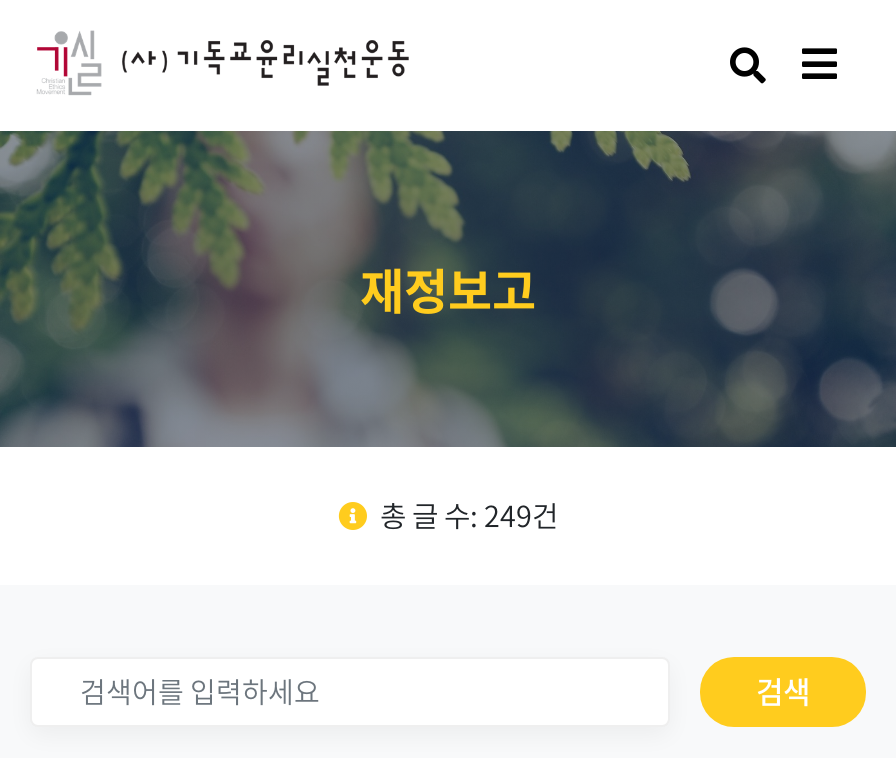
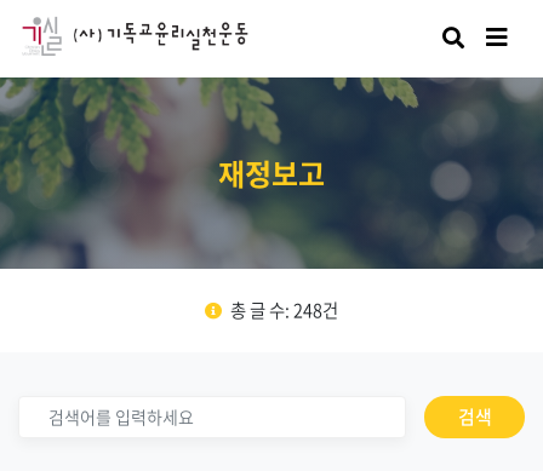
[374,493,558,537] 총 글 수: 249건 -> [227,297,338,323] 총 글 수: 248건

